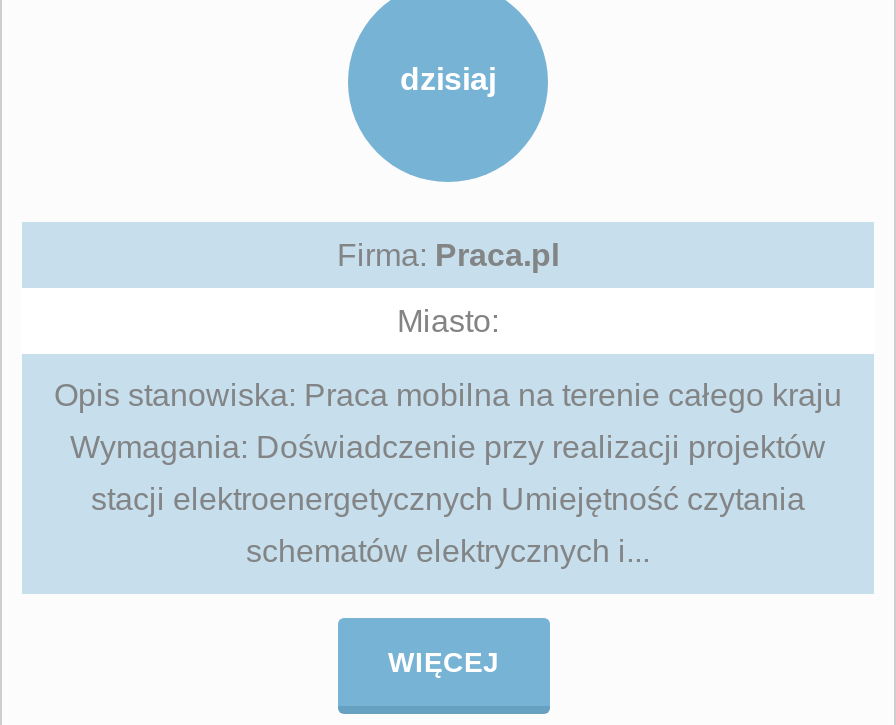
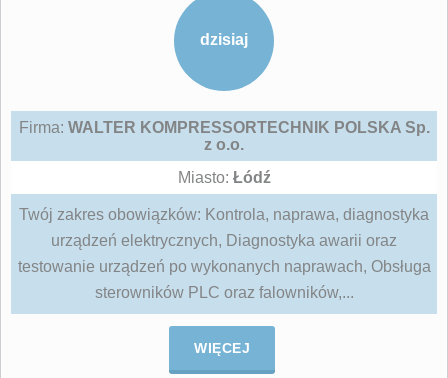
[337,238,559,272] Firma: Praca.pl -> [18,119,429,153] Firma: WALTER KOMPRESSORTECHNIK POLSKA Sp. | z o.o.
[397,304,499,338] Miasto: -> [177,169,270,186] Miasto: Łódź
[54,378,842,412] Opis stanowiska: Praca mobilna na terenie całego kraju -> [19,206,429,223] Twój zakres obowiązków: Kontrola, naprawa, diagnostyka
[70,430,826,464] Wymagania: Doświadczenie przy realizacji projektów -> [51,232,397,249] urządzeń elektrycznych, Diagnostyka awarii oraz
[91,482,805,516] stacji elektroenergetycznych Umiejętność czytania -> [17,258,430,275] testowanie urządzeń po wykonanych naprawach, Obsługa
[246,534,650,568] schematów elektrycznych i... -> [94,284,353,301] sterowników PLC oraz falowników,...

